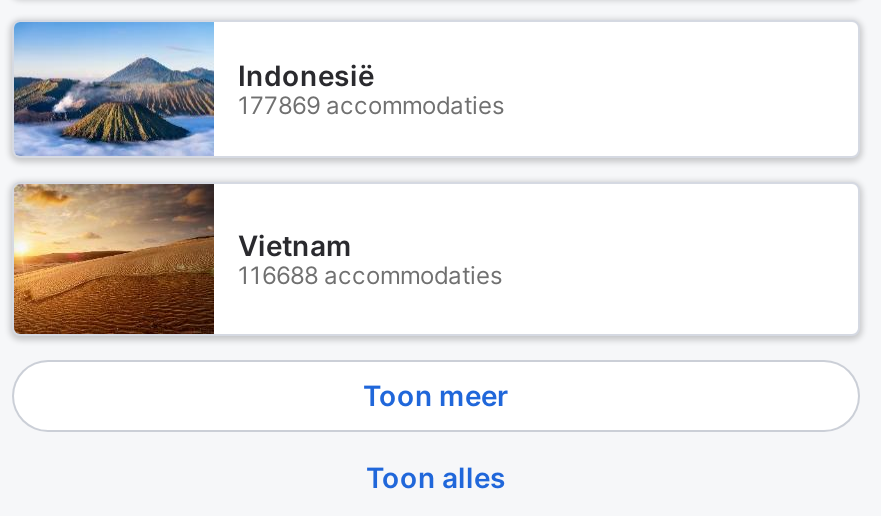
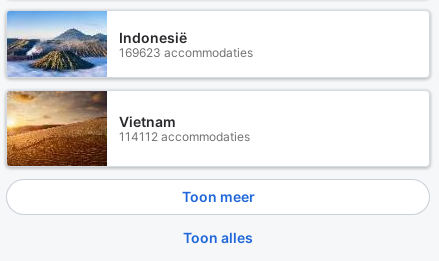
[238,89,504,119] 177869 accommodaties -> [119,44,253,59] 169623 accommodaties
[238,258,502,288] 116688 accommodaties -> [119,129,250,144] 114112 accommodaties

